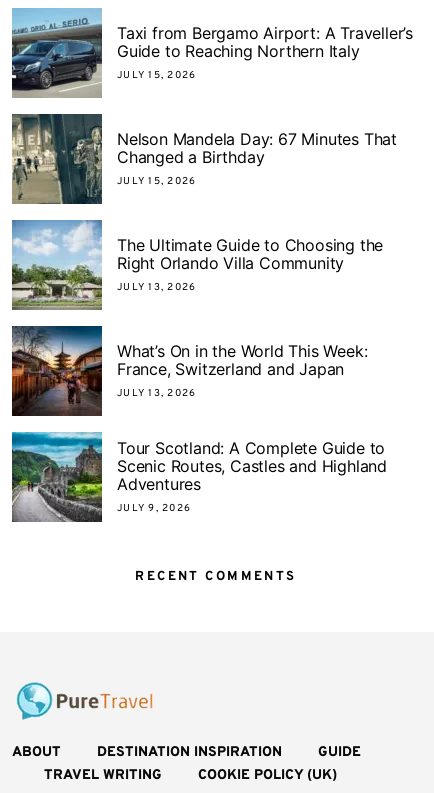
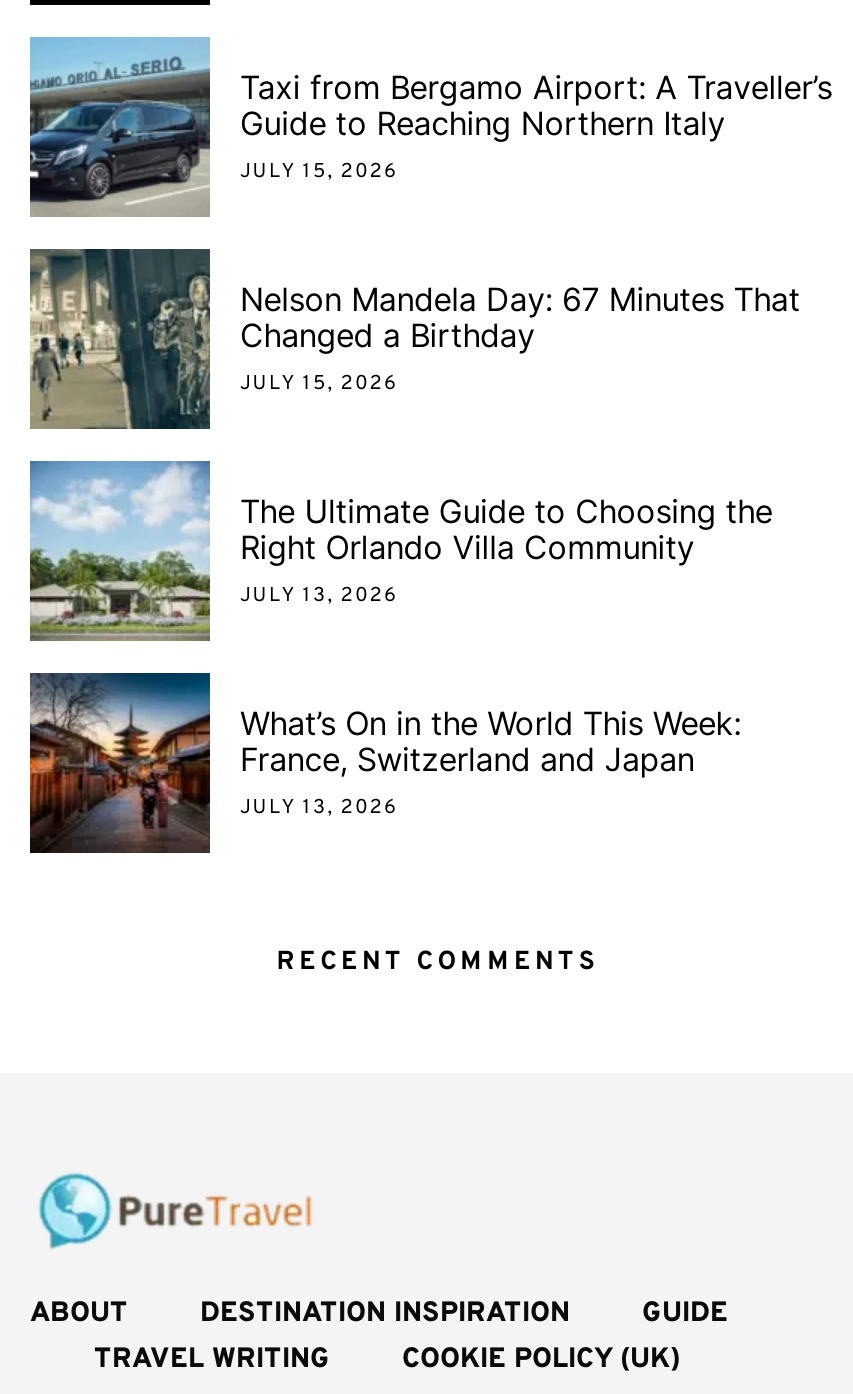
[11,431,387,523] [image] | Tour Scotland: A Complete Guide to | Scenic Routes, Castles and Highland | Adventures | JULY 9, 2026 -> none

